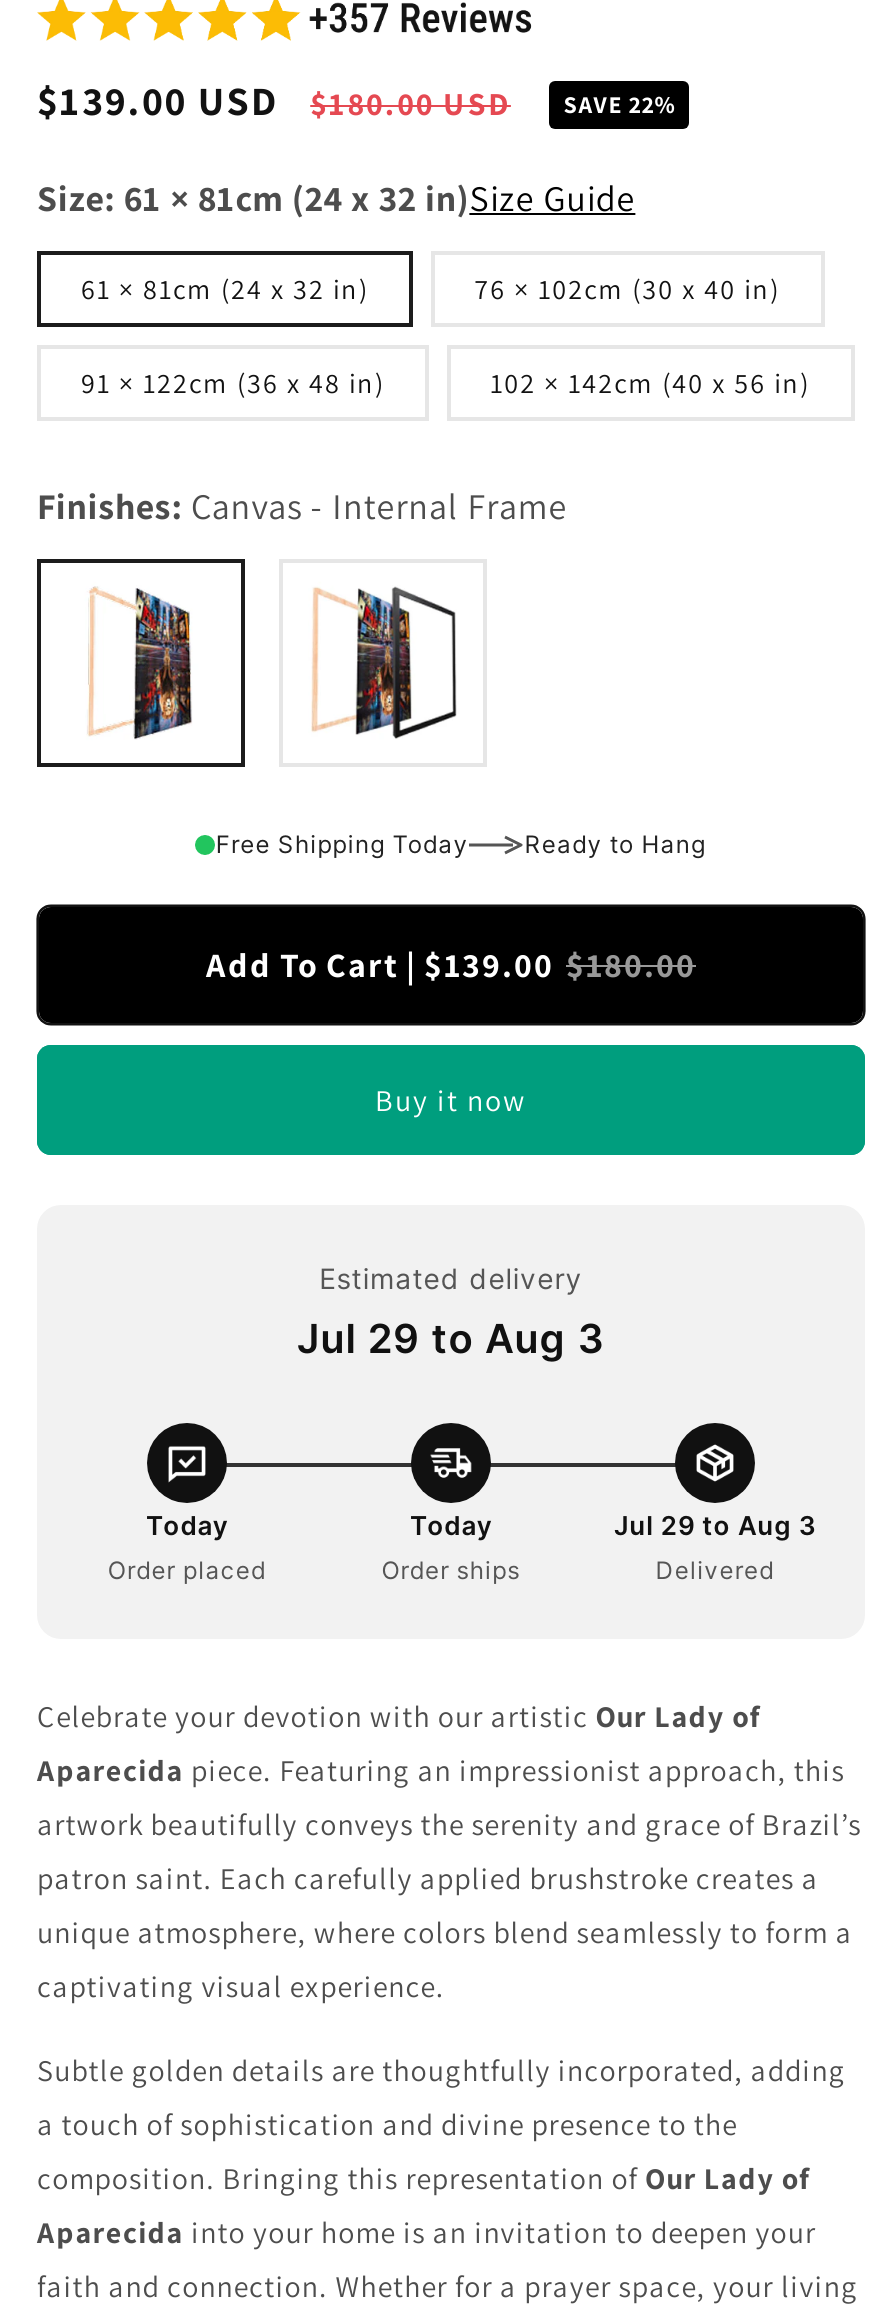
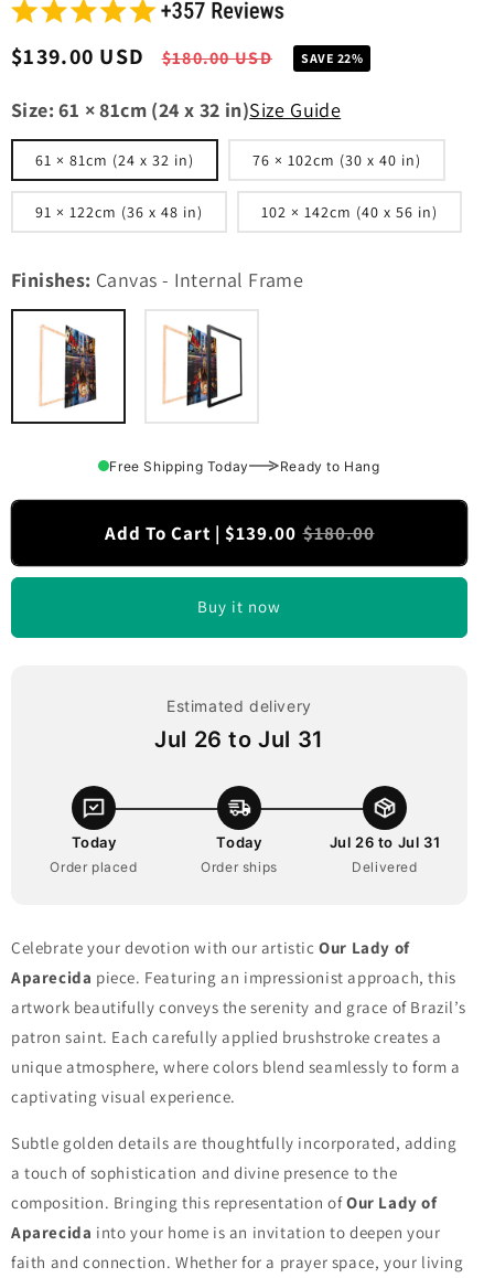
[297,1316,605,1364] Jul 29 to Aug 3 -> [155,726,324,752] Jul 26 to Jul 31
[614,1510,816,1542] Jul 29 to Aug 3 -> [329,833,440,851] Jul 26 to Jul 31

